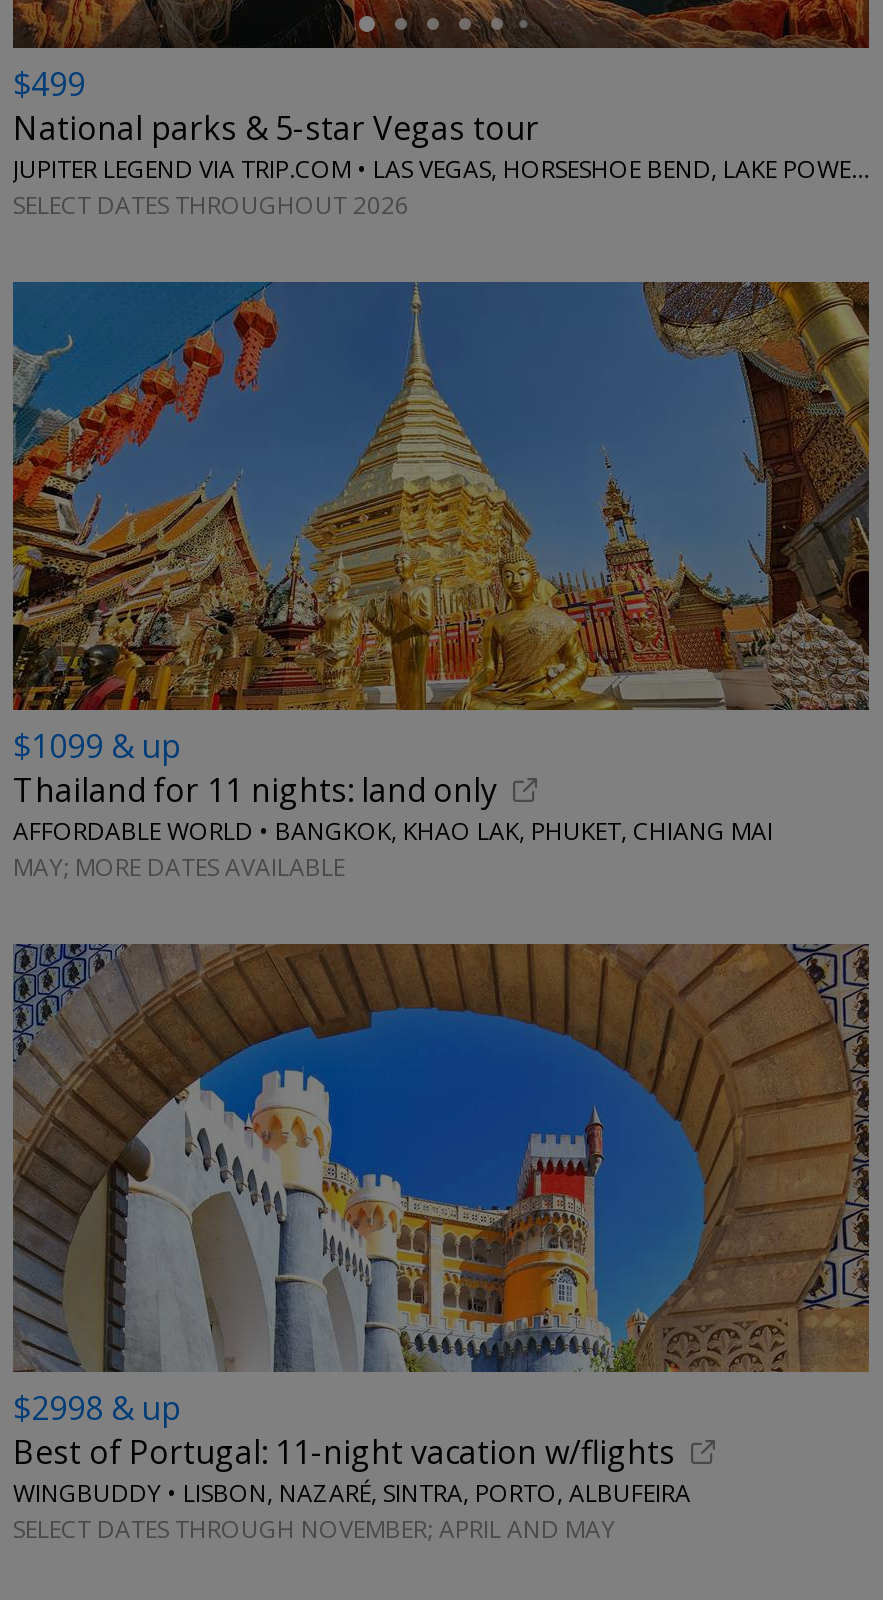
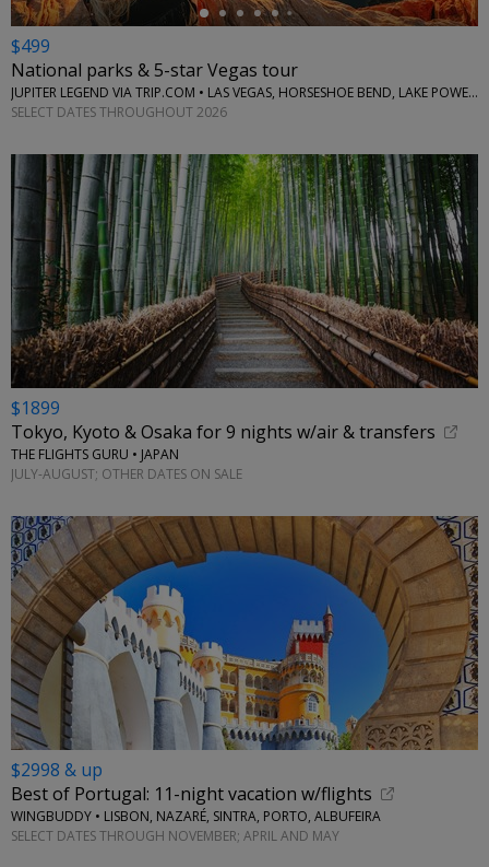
[11,280,871,883] [image] | $1099 & up | Thailand for 11 nights: land only | AFFORDABLE WORLD • BANGKOK, KHAO LAK, PHUKET, CHIANG MAI | MAY; MORE DATES AVAILABLE -> [10,153,479,483] [image] | $1899 | Tokyo, Kyoto & Osaka for 9 nights w/air & transfers | THE FLIGHTS GURU • JAPAN | JULY-AUGUST; OTHER DATES ON SALE

